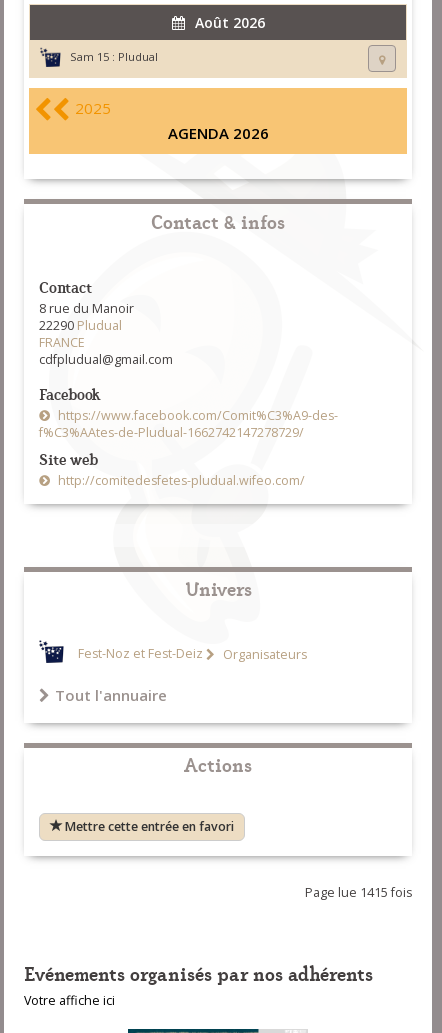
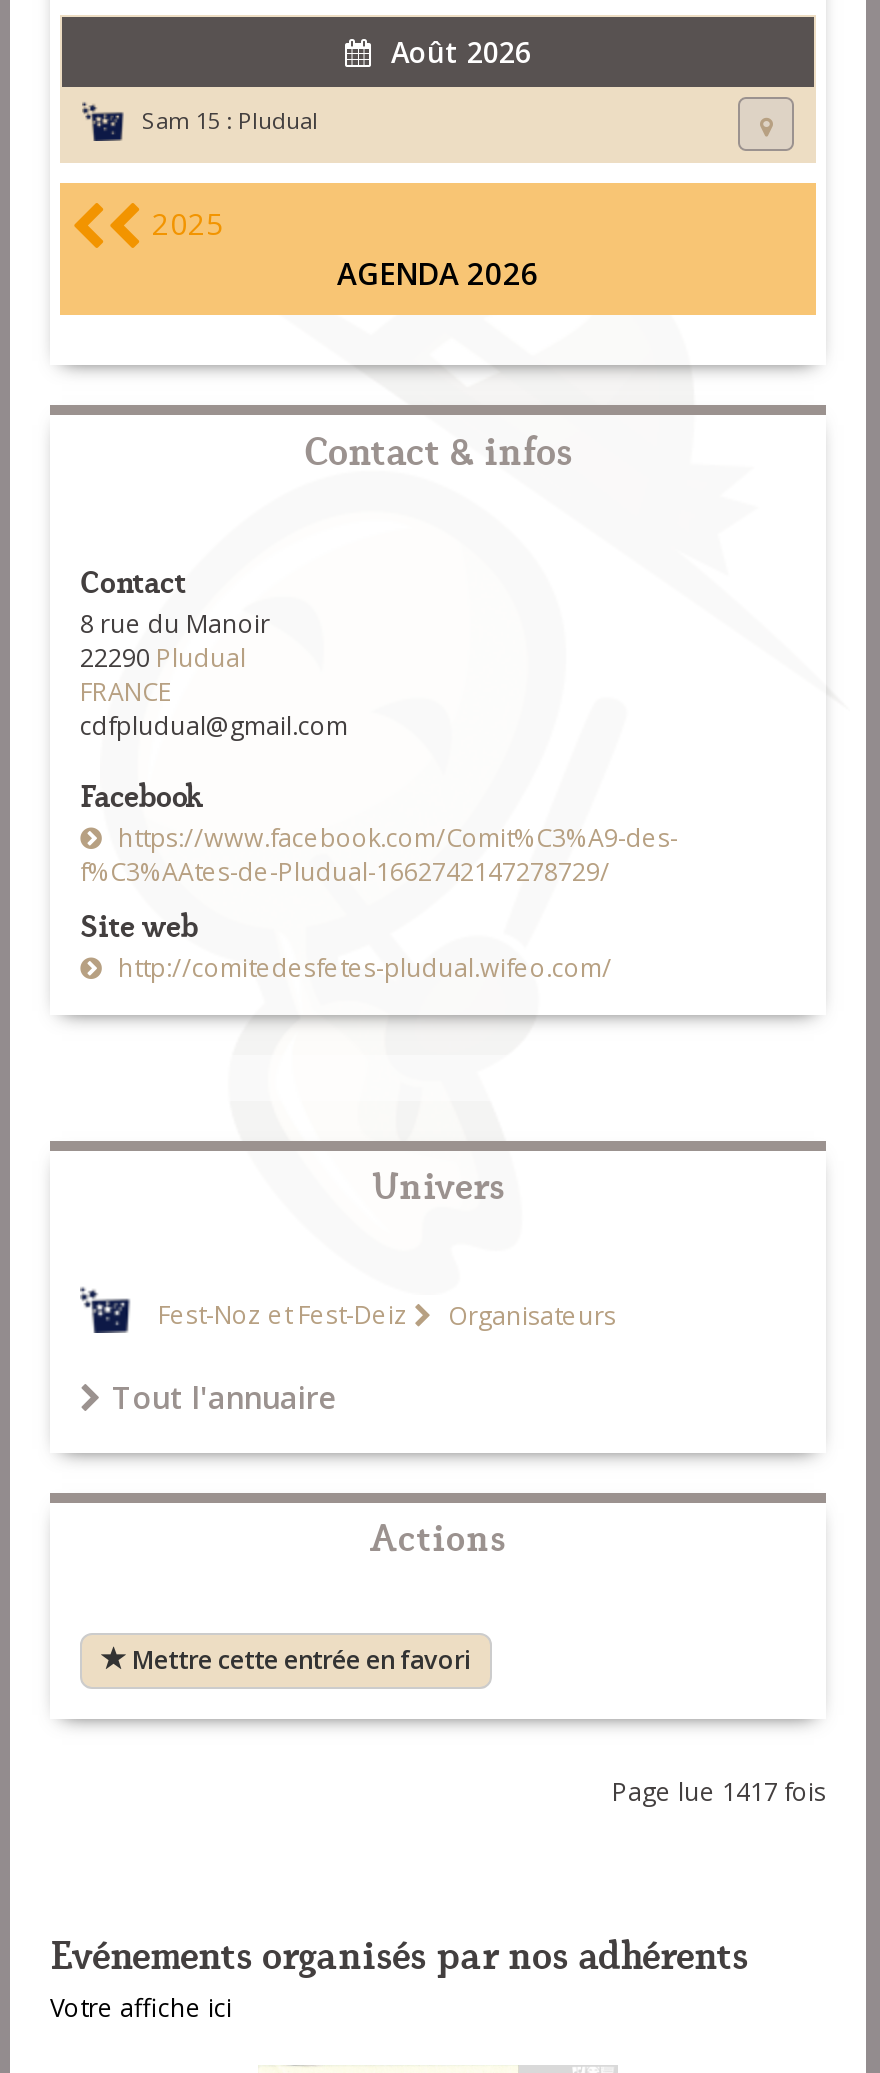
[305,884,412,901] Page lue 1415 fois -> [612,1776,826,1810] Page lue 1417 fois

